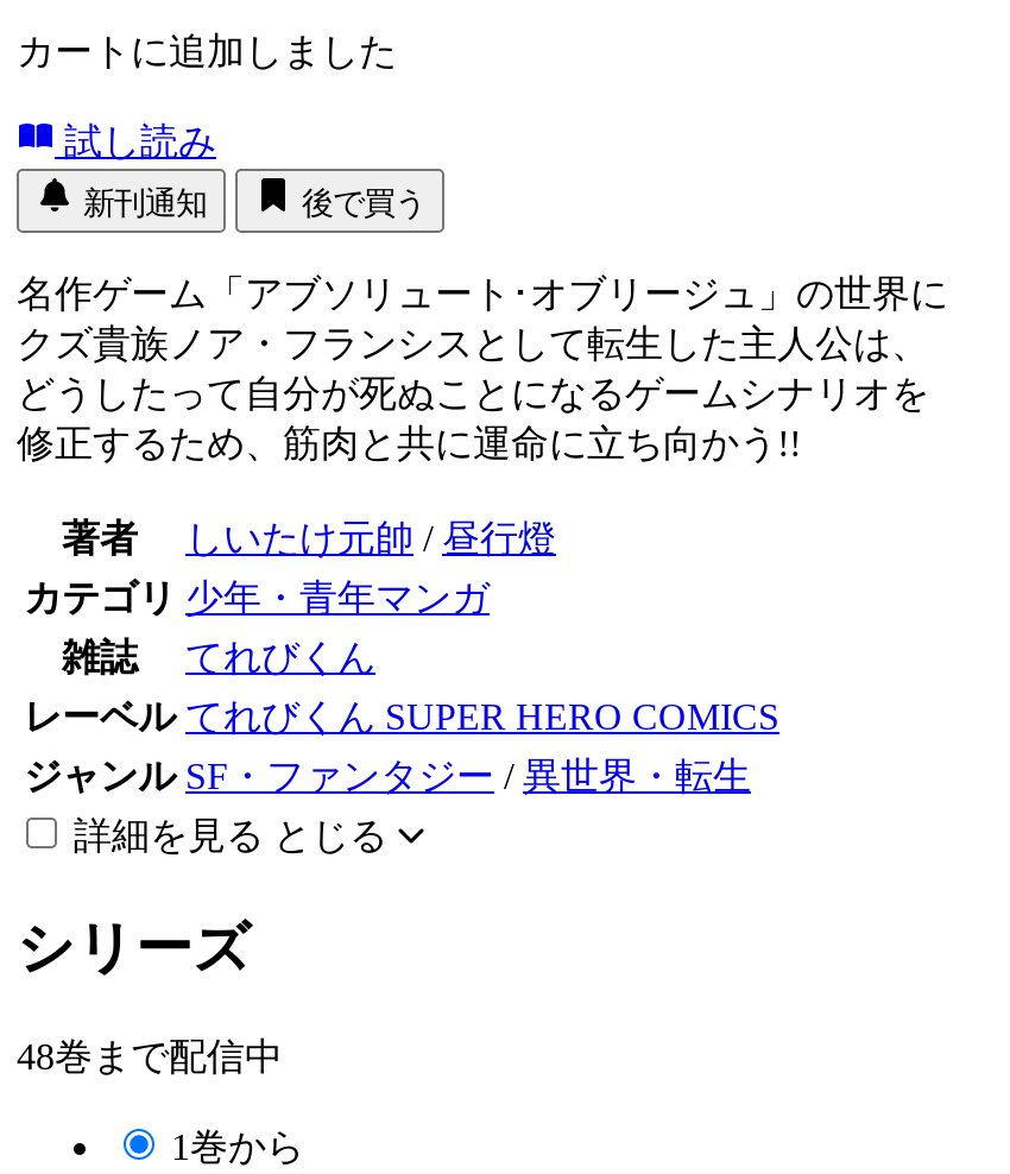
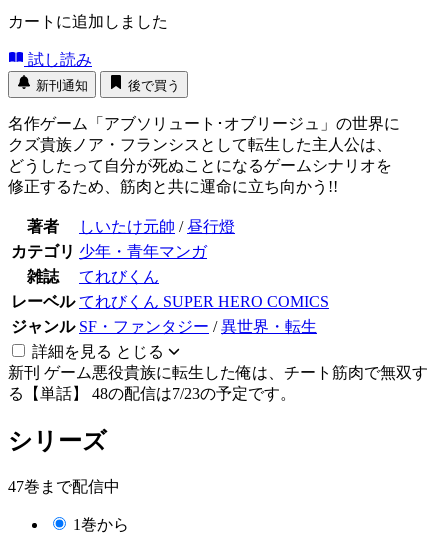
none -> [8,364,428,402] 新刊ゲーム悪役貴族に転生した俺は、チート筋肉で無双す | る【単話】 48の配信は7/23の予定です。
[17,1035,283,1076] 48巻まで配信中 -> [8,478,120,495] 47巻まで配信中

